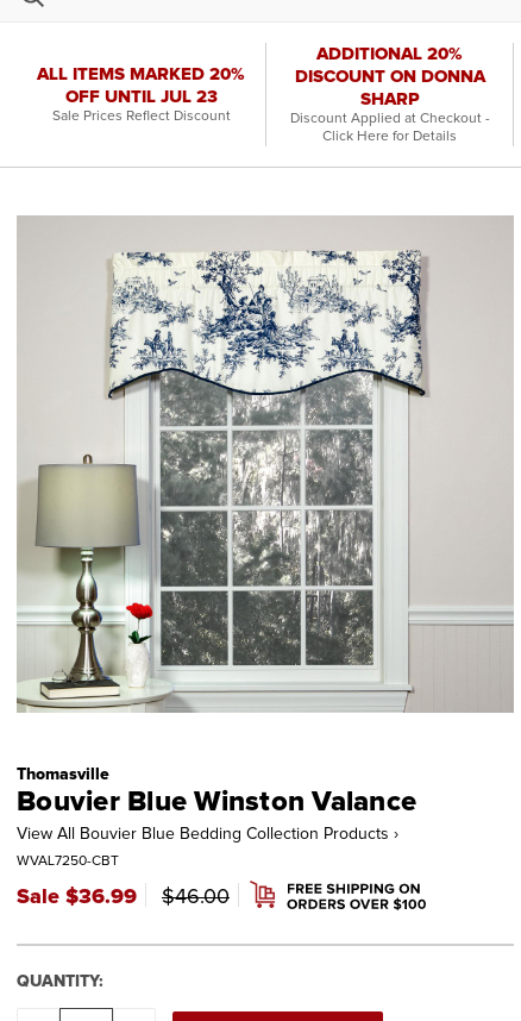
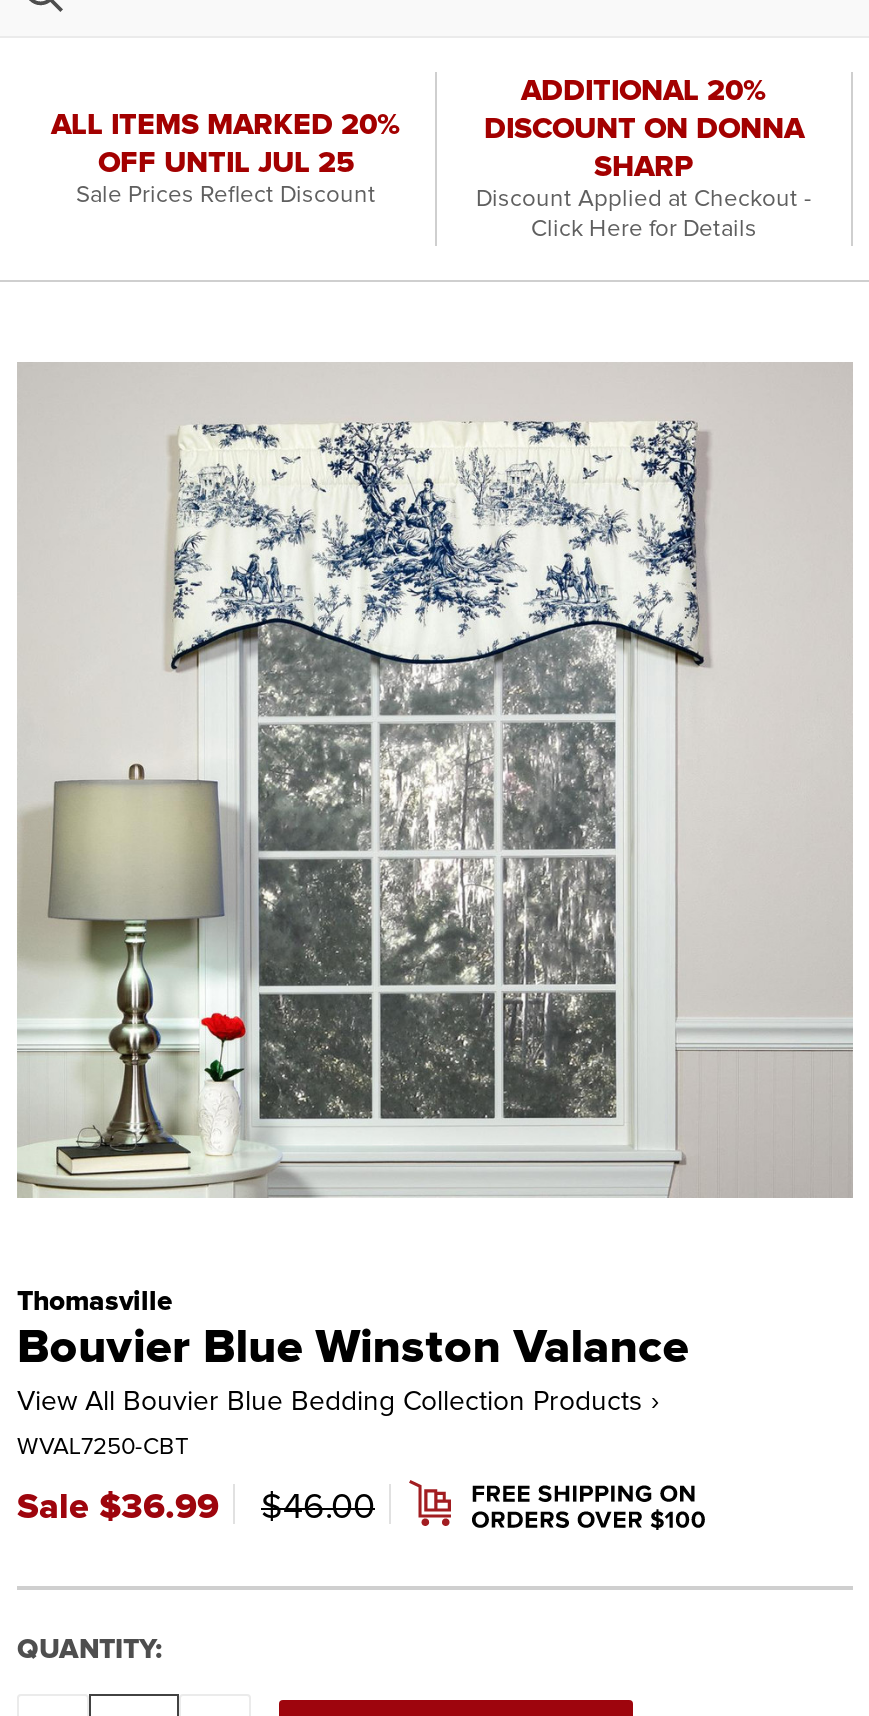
[65,88,217,106] OFF UNTIL JUL 23 -> [98,148,354,178] OFF UNTIL JUL 25

